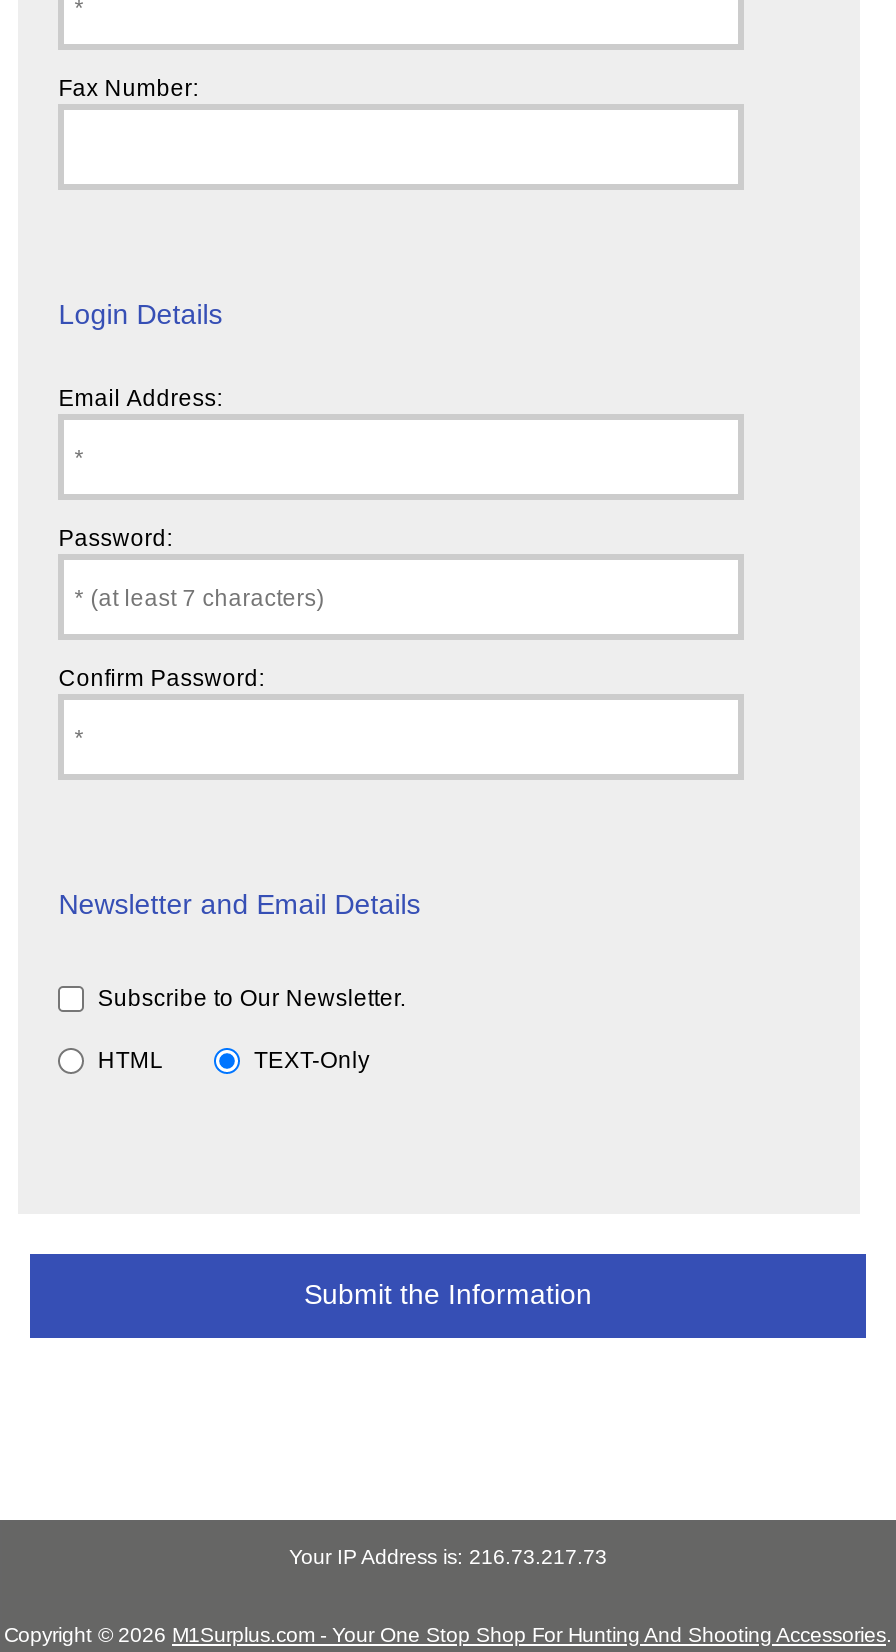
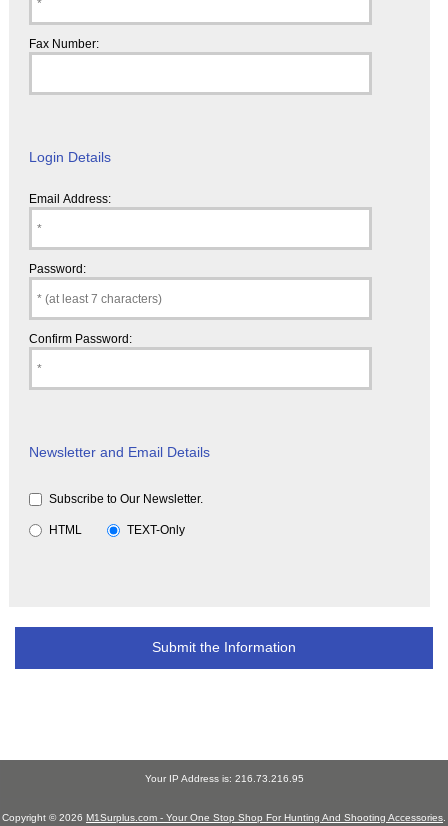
[289,1547,607,1569] Your IP Address is: 216.73.217.73 -> [144,773,303,784] Your IP Address is: 216.73.216.95

